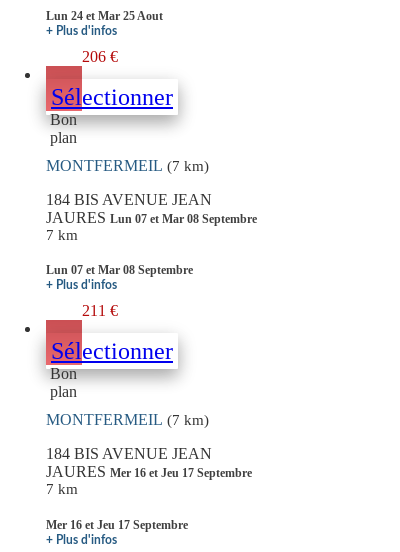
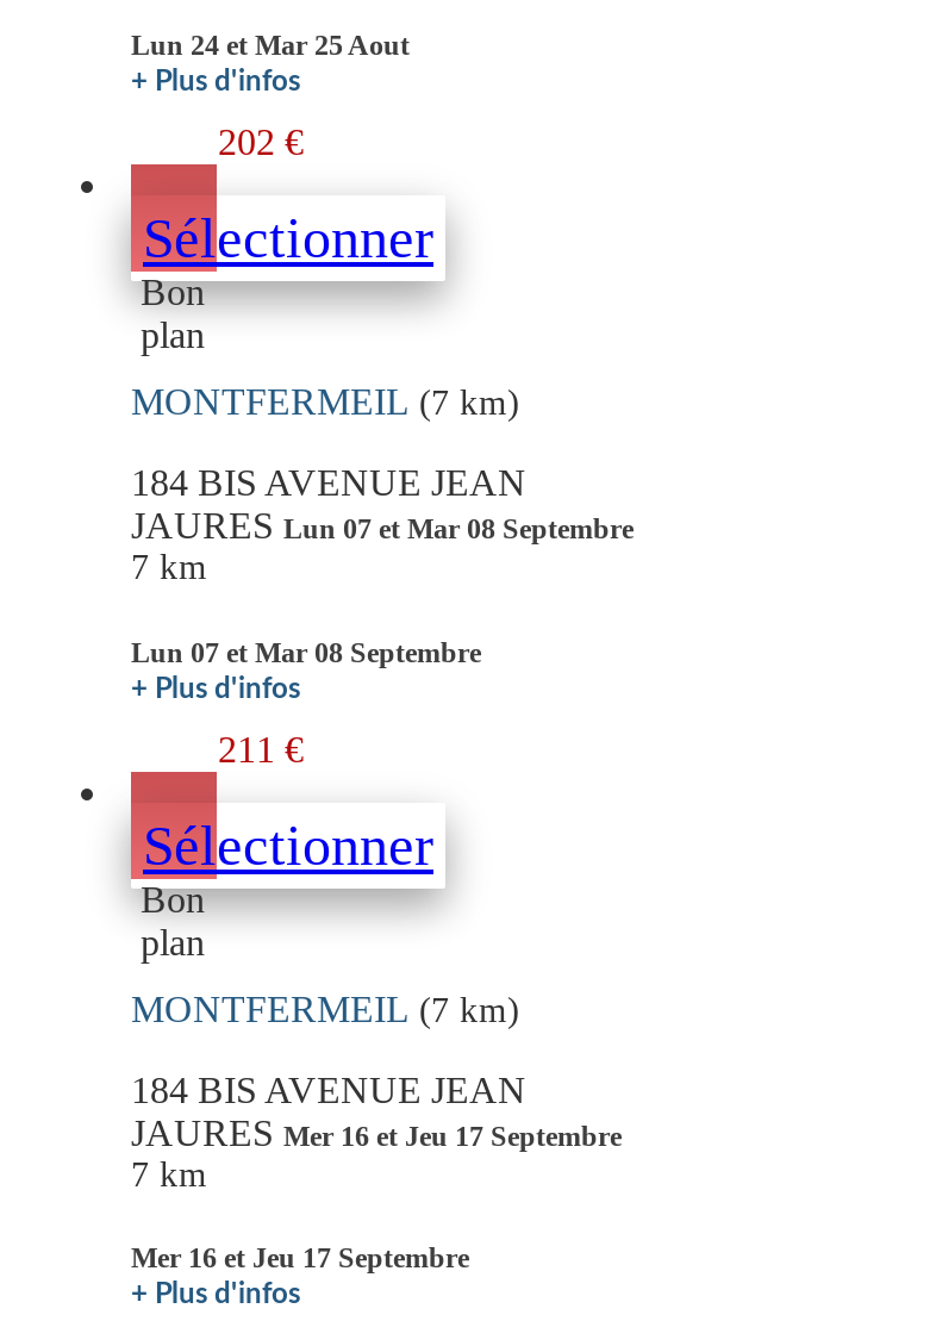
[82,48,118,65] 206 € -> [218,122,303,162] 202 €

